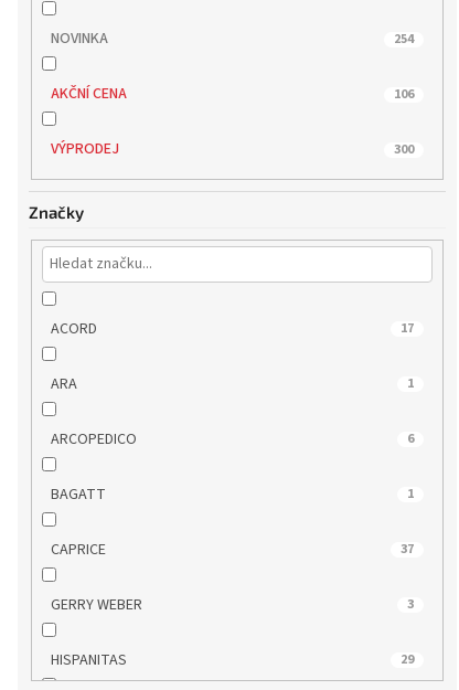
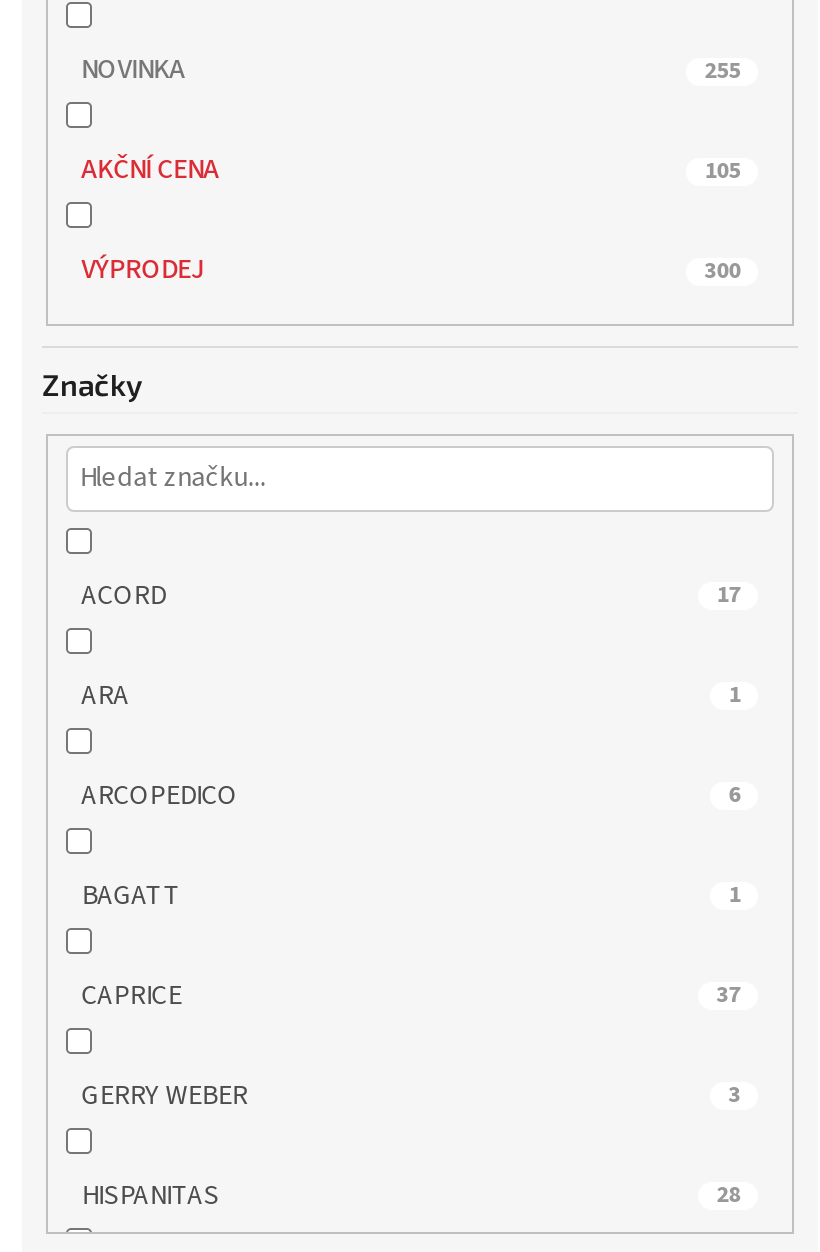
[394,30,414,48] 254 -> [704,54,740,88] 255
[394,85,414,104] 106 -> [704,154,740,188] 105
[401,650,414,669] 29 -> [716,1178,740,1212] 28

